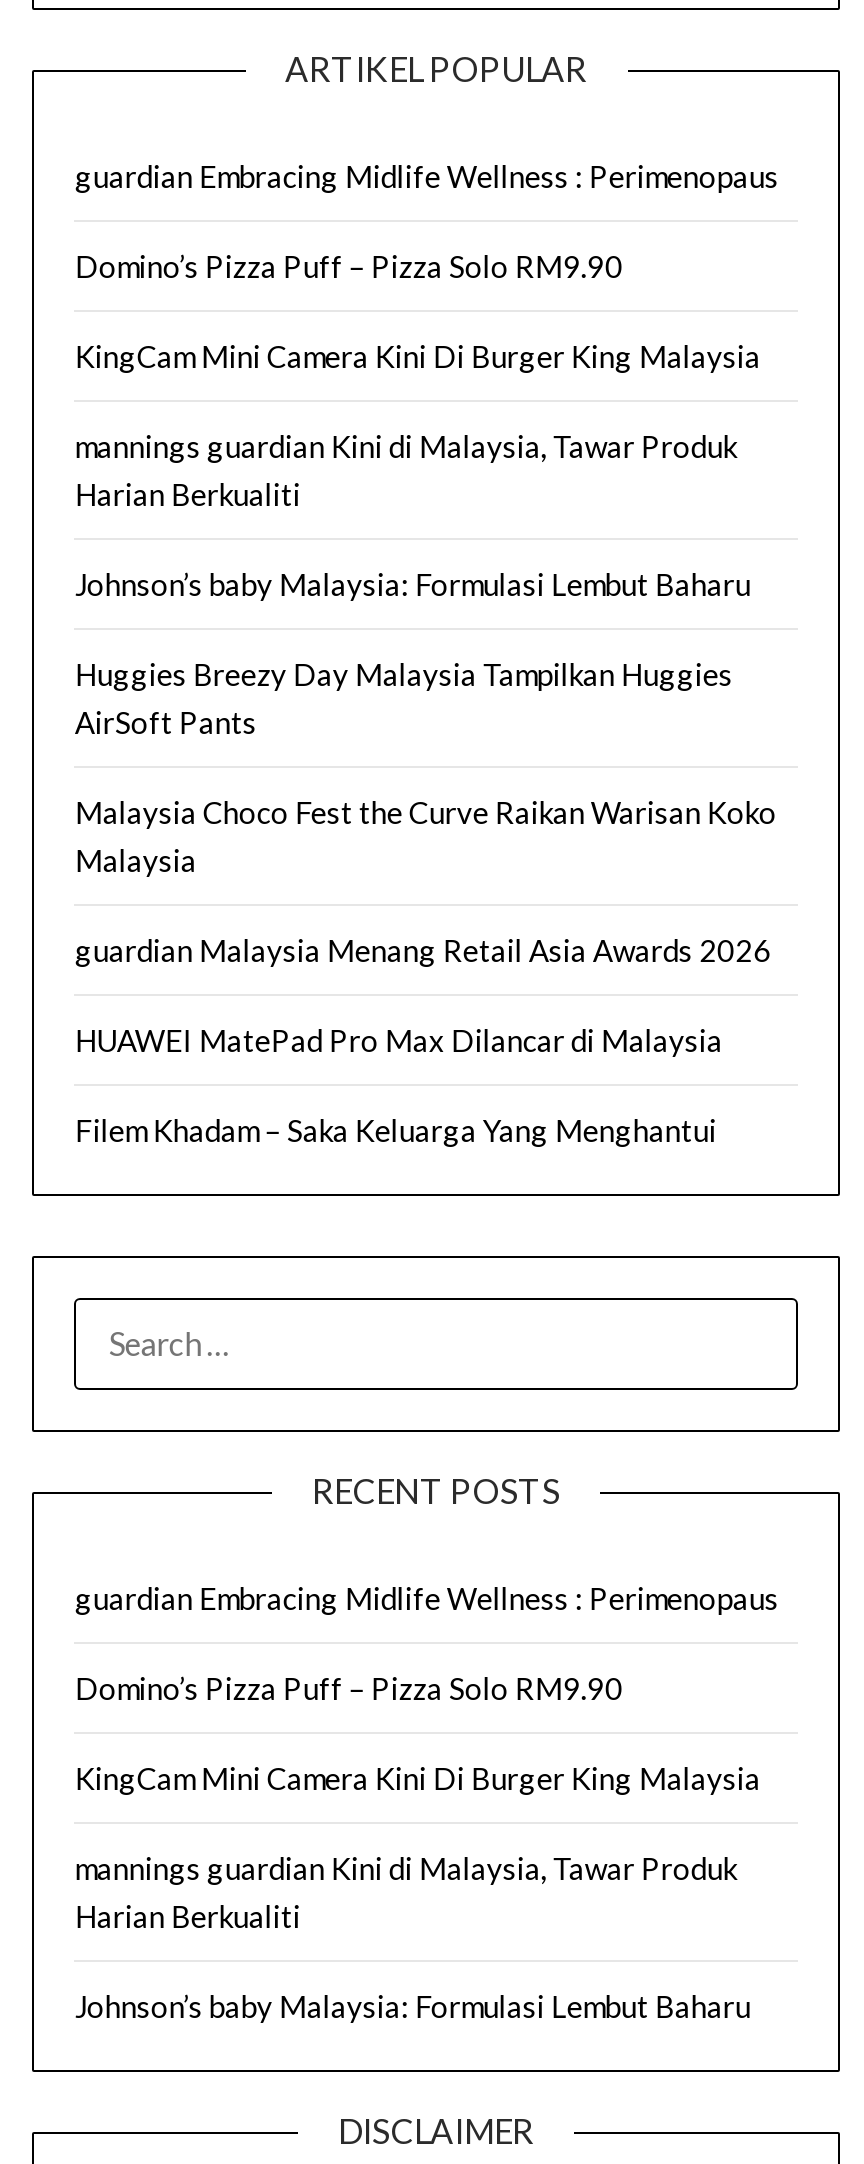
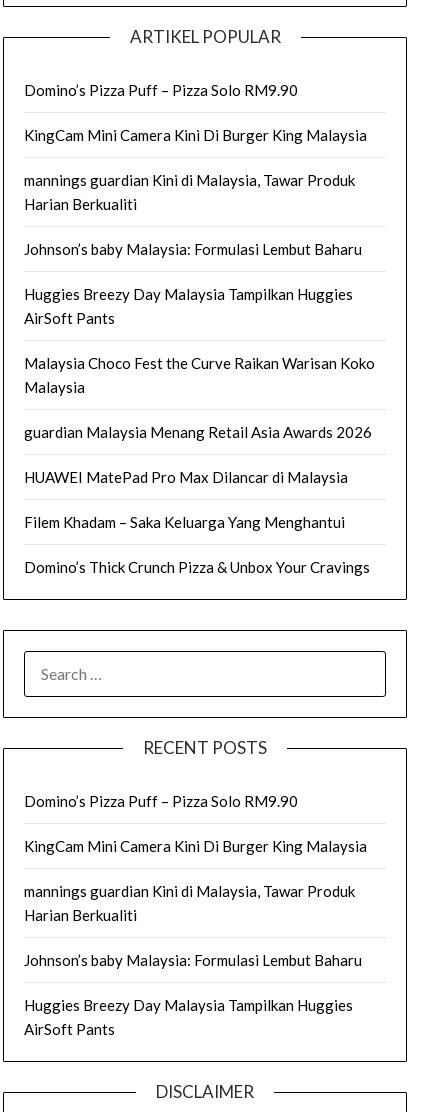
[75,158,779,194] guardian Embracing Midlife Wellness : Perimenopaus -> none
moved [75,248,777,1148] -> [24,81,375,531]: Domino’s Pizza Puff – Pizza Solo RM9.90 | KingCam Mini Camera Kini Di Burger King Malaysia | mannings guardian Kini di Malaysia, Tawar Produk | ... | HUAWEI MatePad Pro Max Dilancar di Malaysia | Filem Khadam – Saka Keluarga Yang Menghantui
none -> [24,558,370,576] Domino’s Thick Crunch Pizza & Unbox Your Cravings
[75,1580,779,1616] guardian Embracing Midlife Wellness : Perimenopaus -> none
moved [75,1670,761,2024] -> [24,792,367,969]: Domino’s Pizza Puff – Pizza Solo RM9.90 | KingCam Mini Camera Kini Di Burger King Malaysia | mannings guardian Kini di Malaysia, Tawar Produk | Harian Berkualiti | Johnson’s baby Malaysia: Formulasi Lembut Baharu
none -> [24,996,353,1038] Huggies Breezy Day Malaysia Tampilkan Huggies | AirSoft Pants

